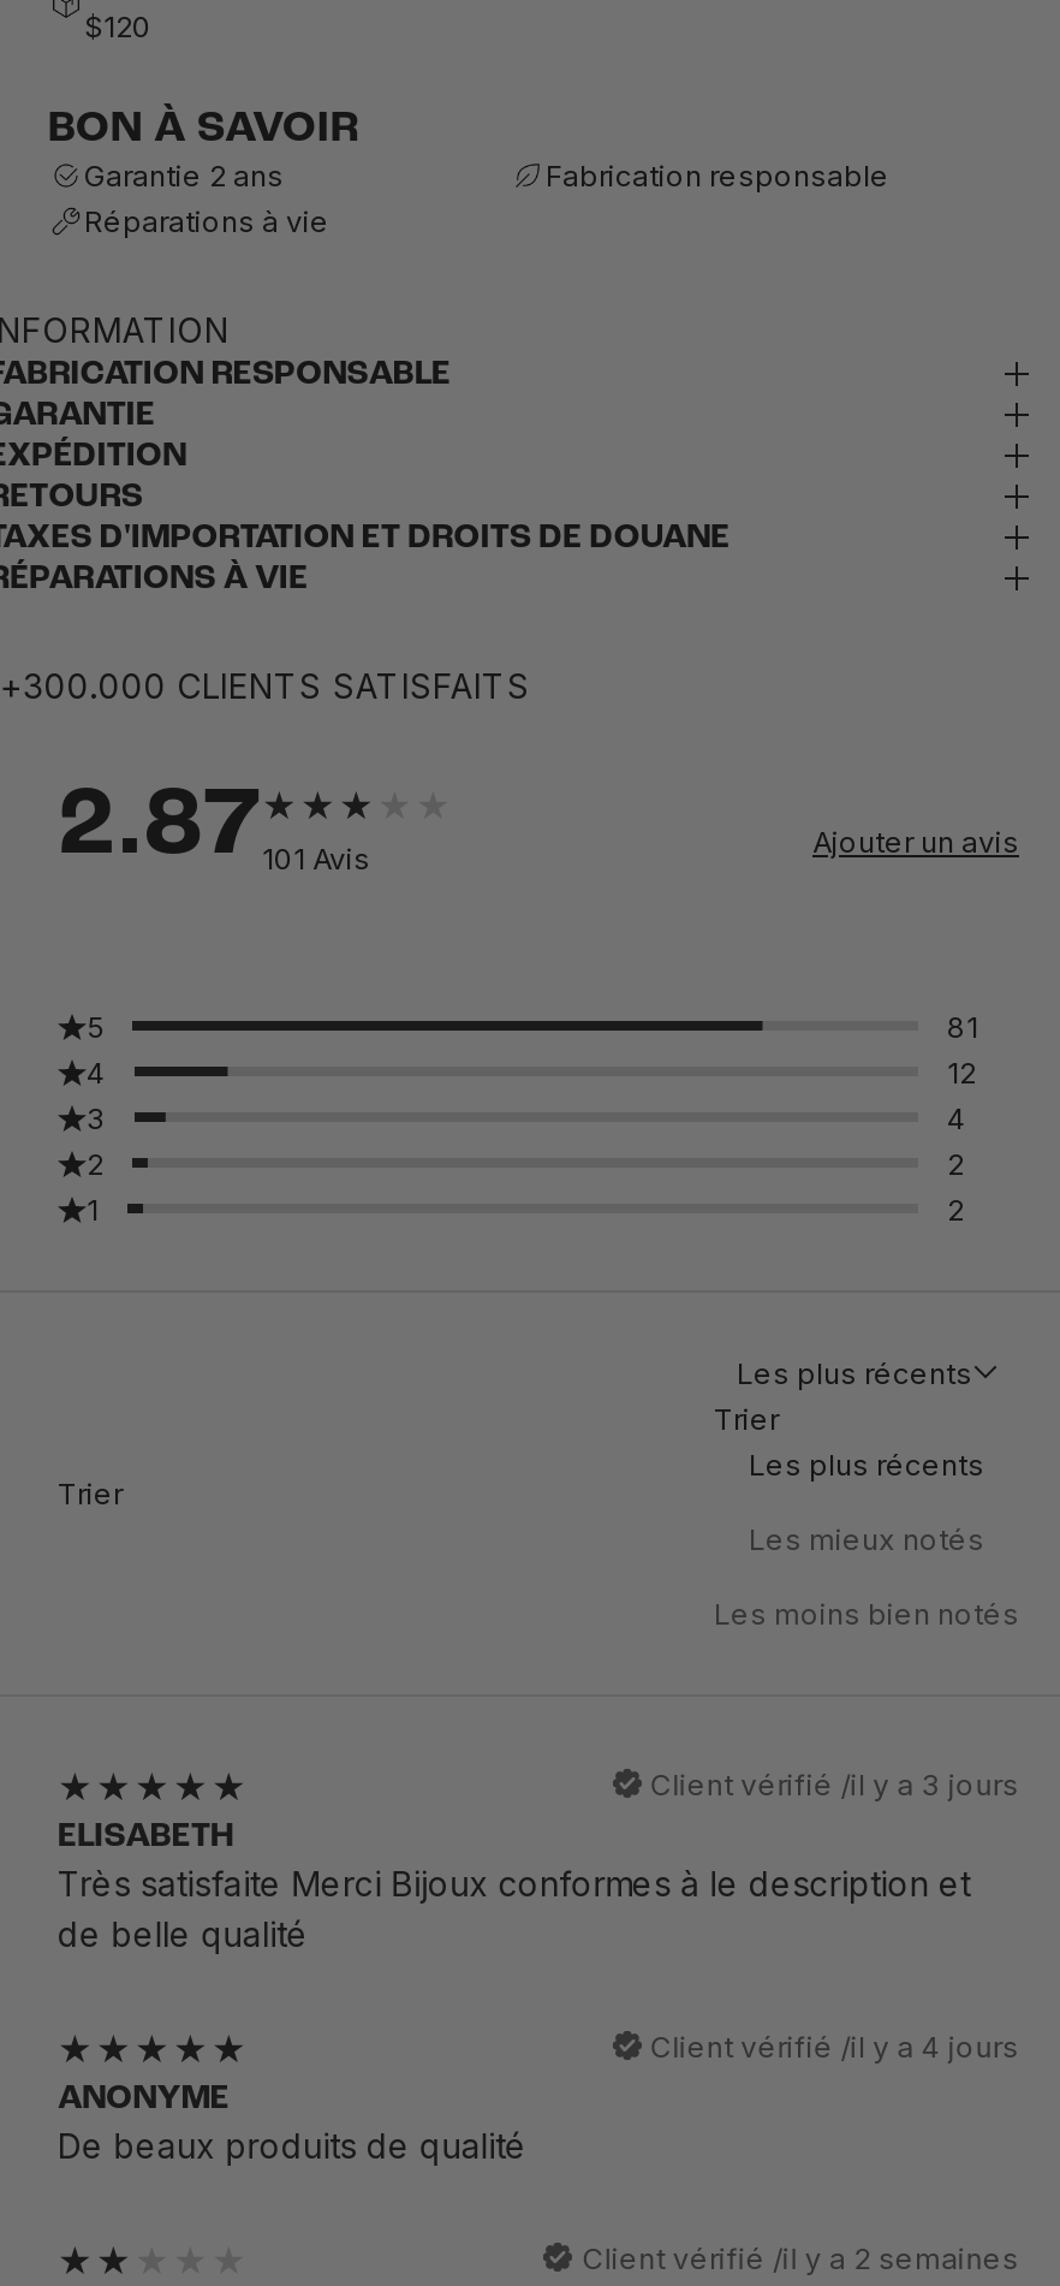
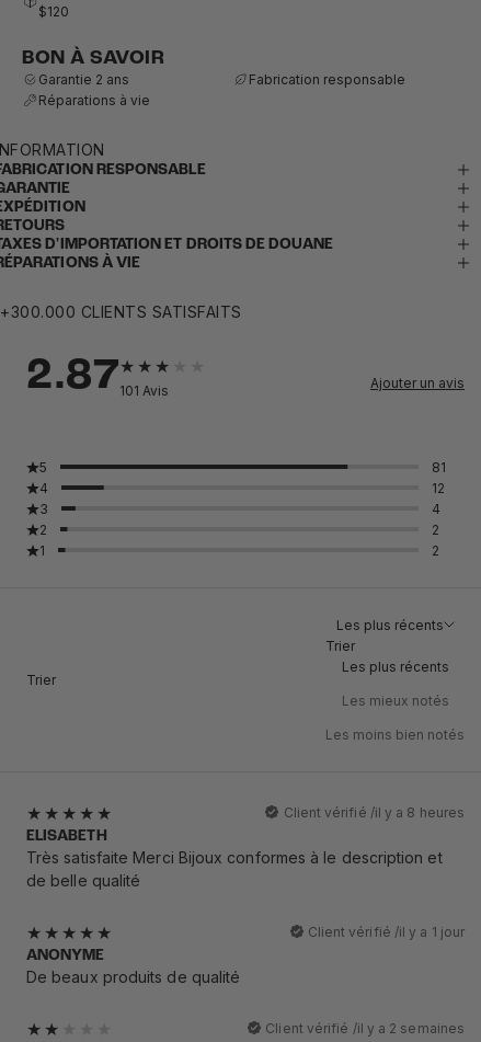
[643,1765,1019,1801] Client vérifié /il y a 3 jours -> [280,804,465,821] Client vérifié /il y a 8 heures
[643,2027,1019,2063] Client vérifié /il y a 4 jours -> [304,924,465,940] Client vérifié /il y a 1 jour

